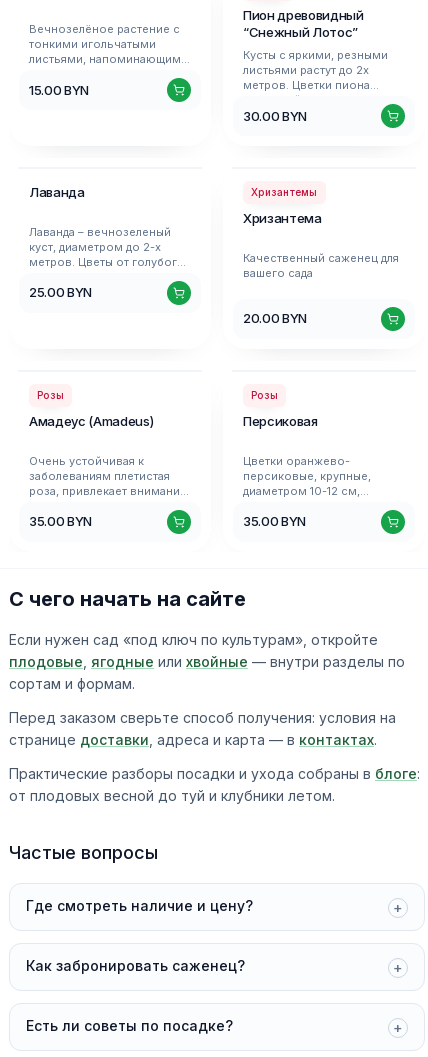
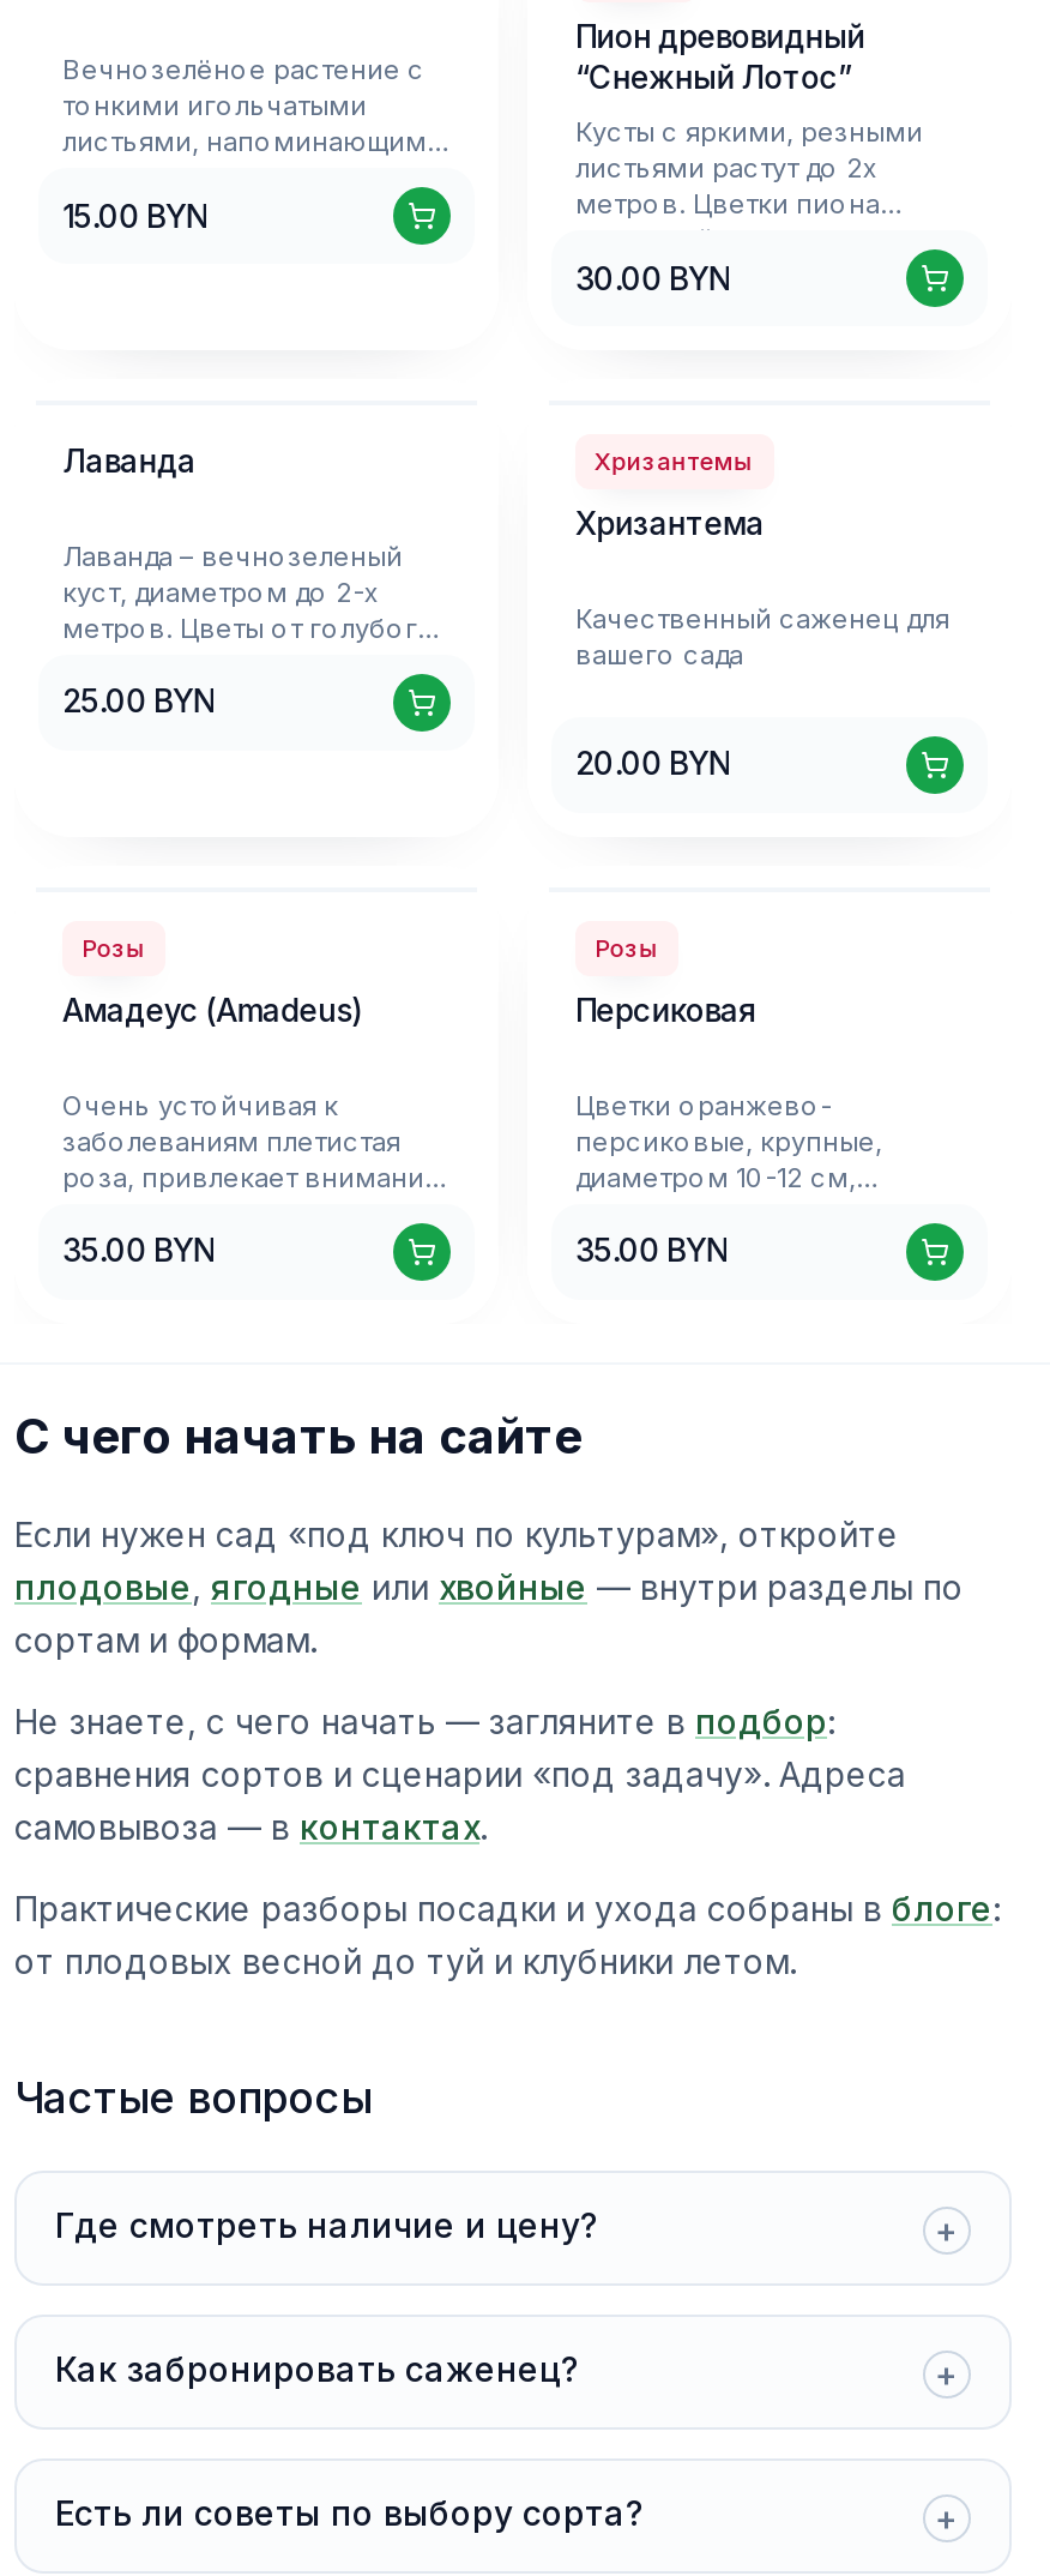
[9,709,396,748] Перед заказом сверьте способ получения: условия на | странице доставки, адреса и карта — в контактах. -> [14,1700,906,1846] Не знаете, с чего начать — загляните в подбор: | сравнения сортов и сценарии «под задачу». Адреса | самовывоза — в контактах.
[26,1017,233,1034] Есть ли советы по посадке? -> [55,2492,645,2532] Есть ли советы по выбору сорта?

